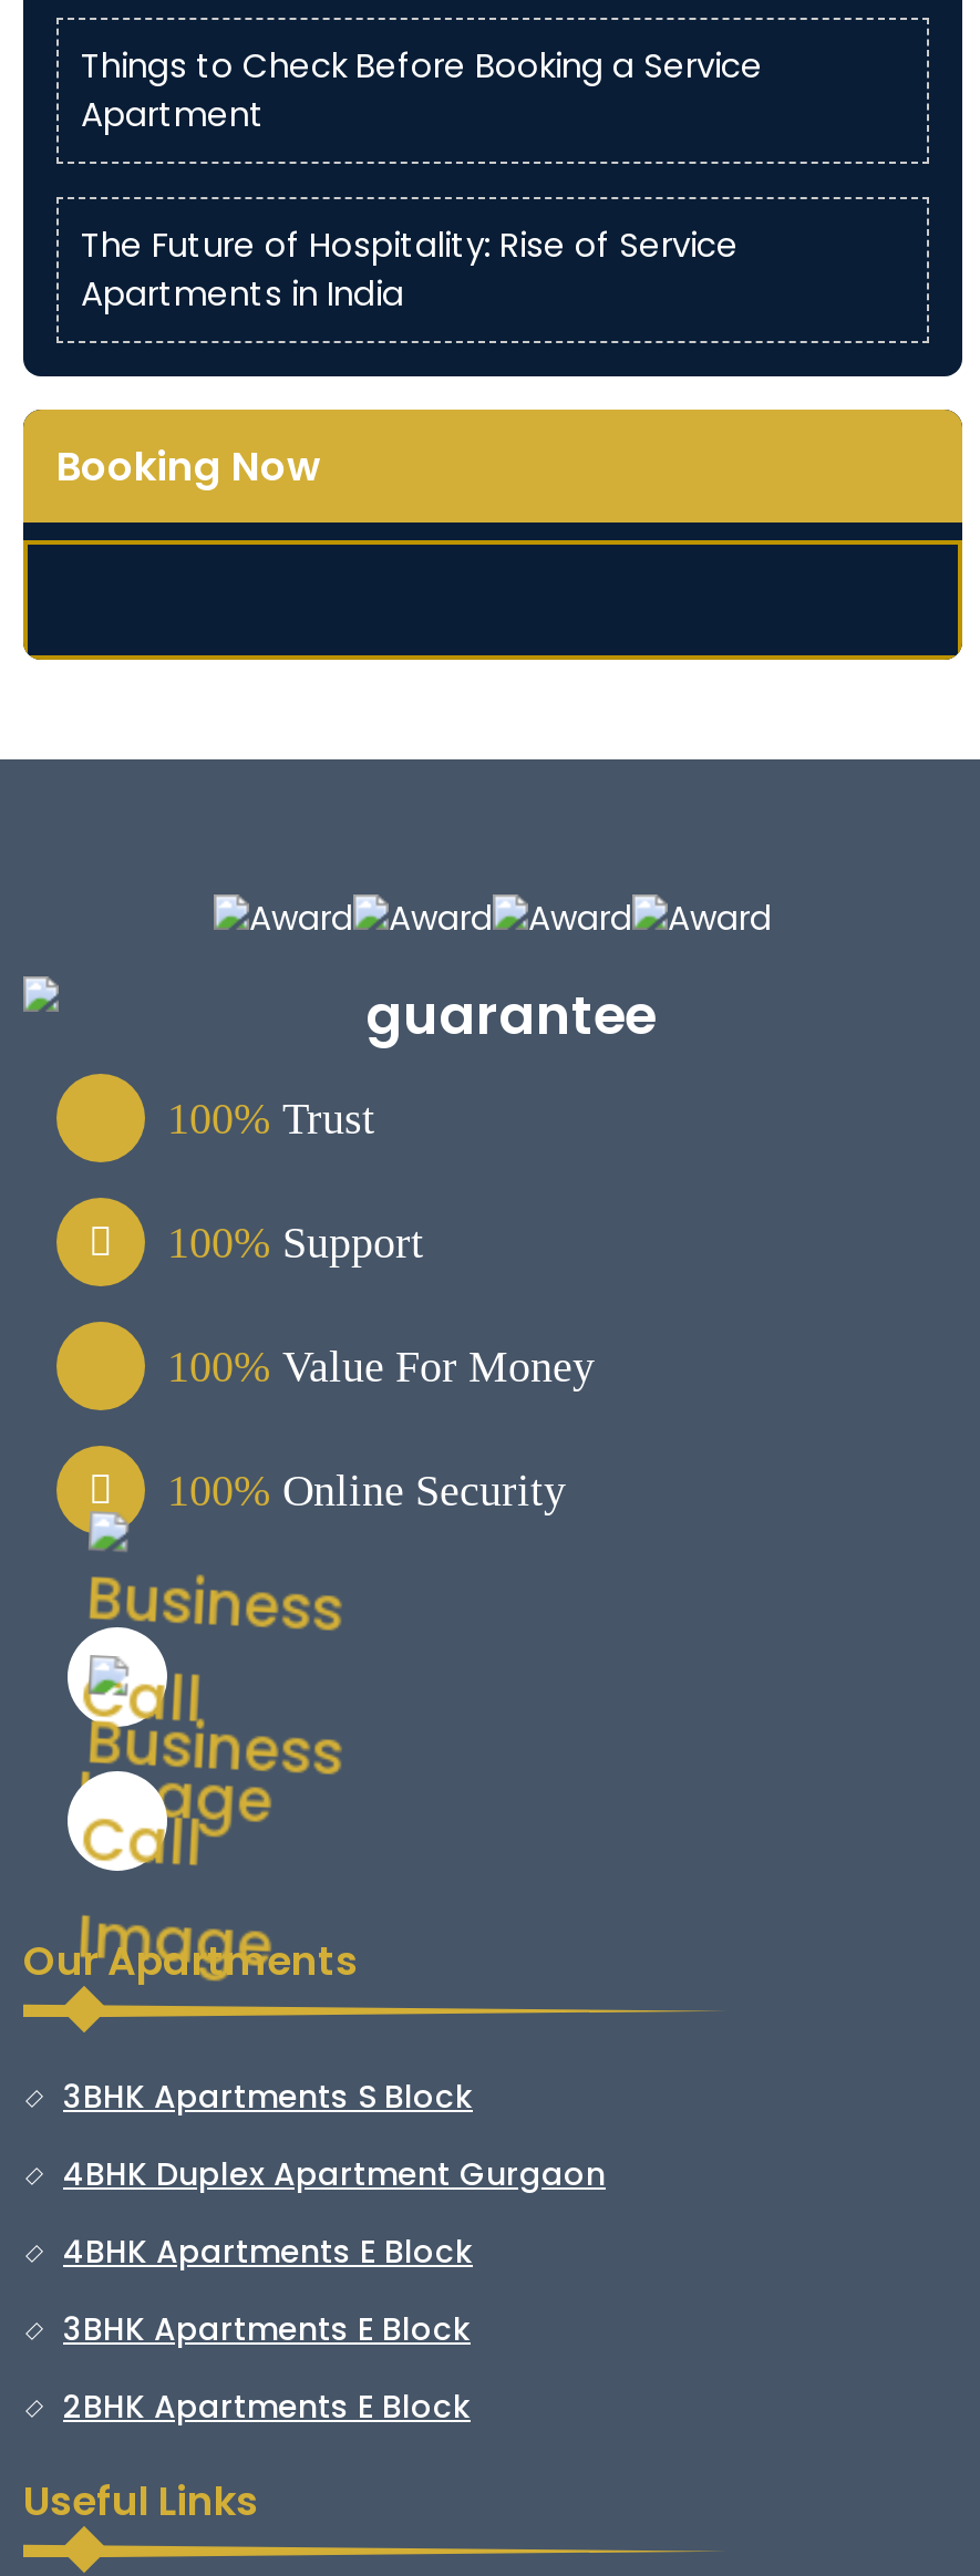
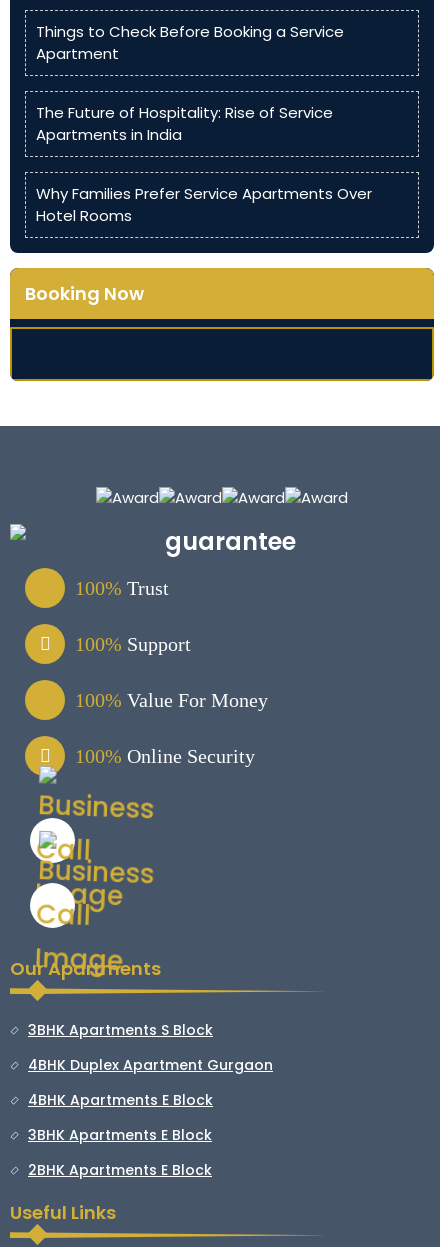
none -> [36,183,372,226] Why Families Prefer Service Apartments Over | Hotel Rooms

